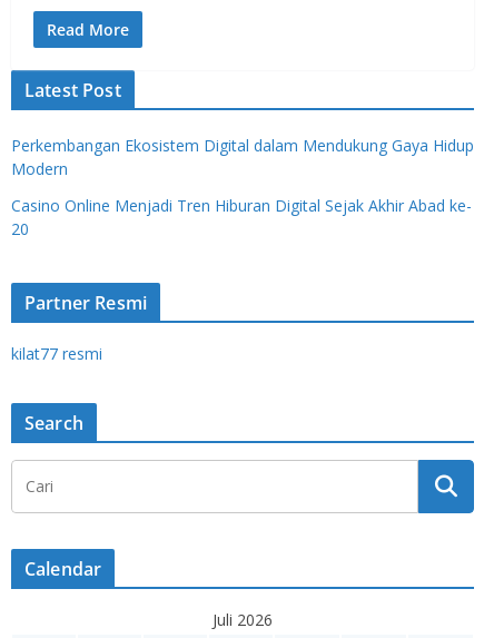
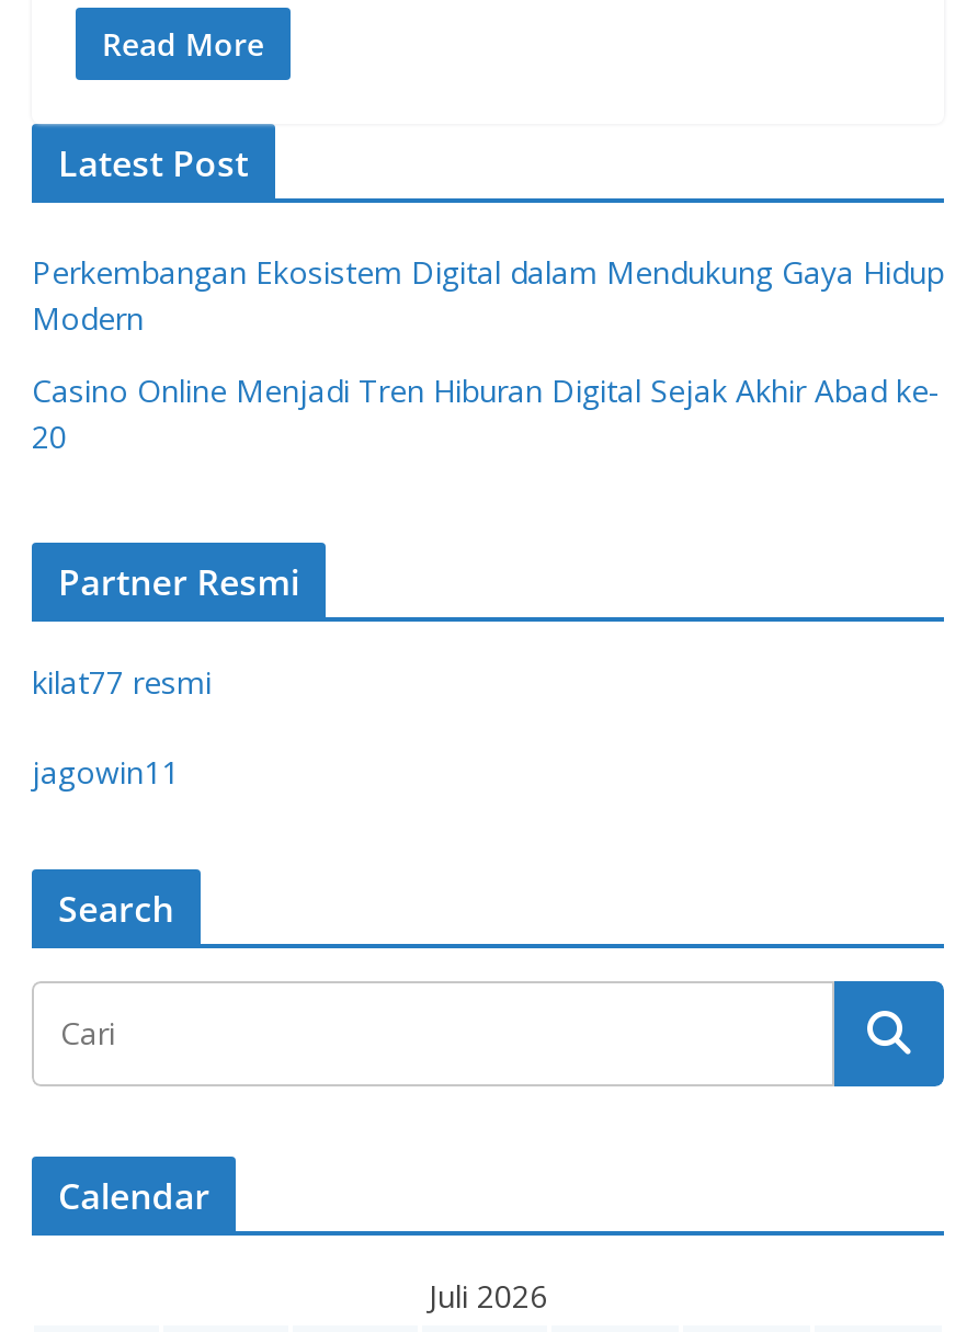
none -> [32,751,179,793] jagowin11

